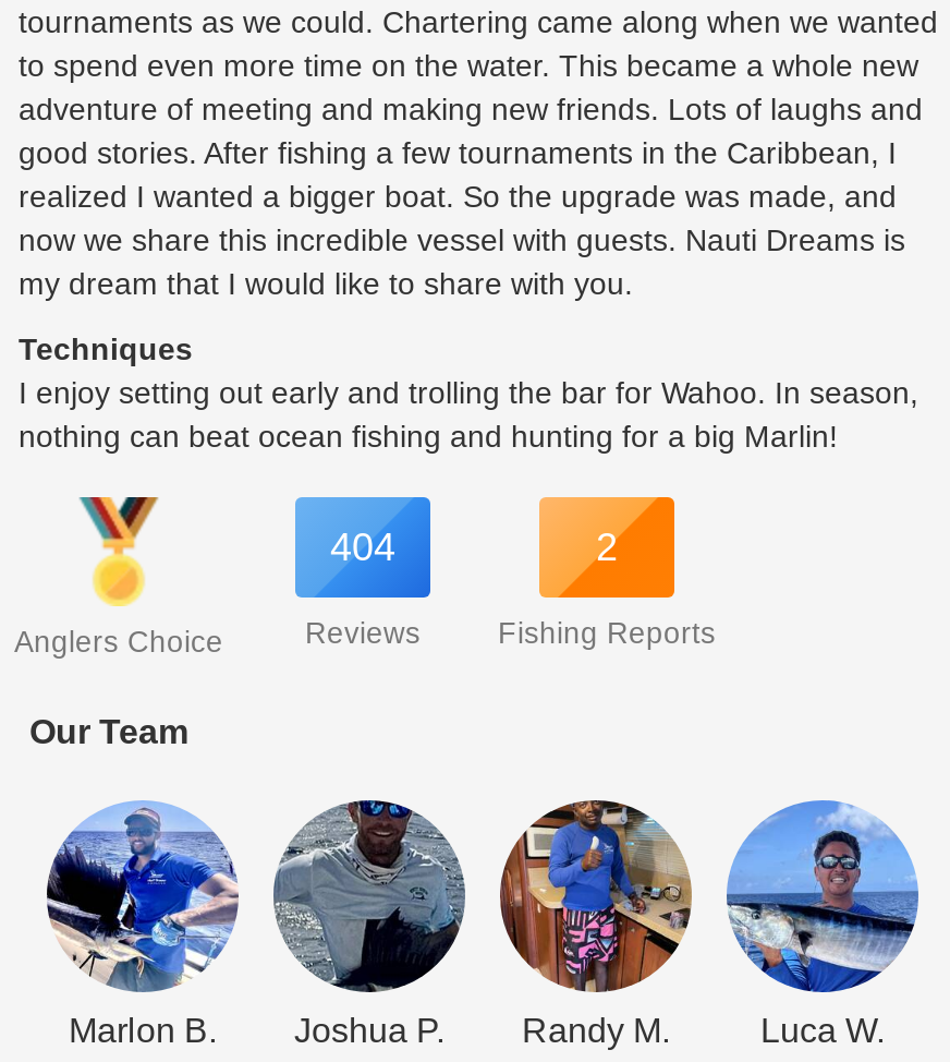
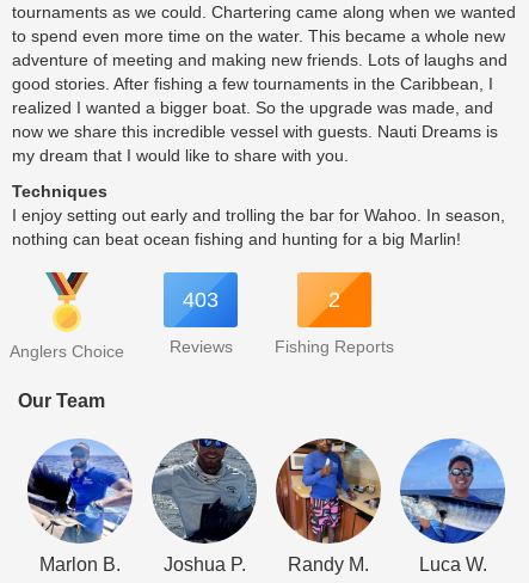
[330,526,395,569] 404 -> [183,288,219,312] 403

